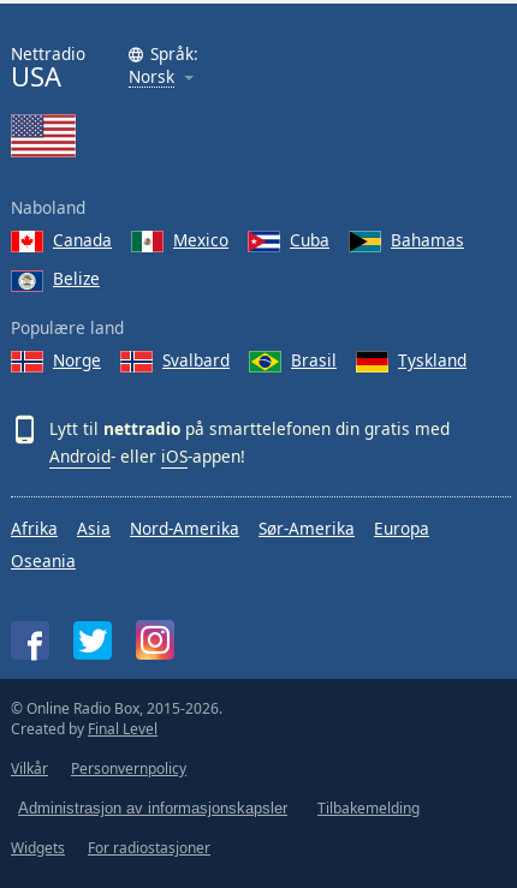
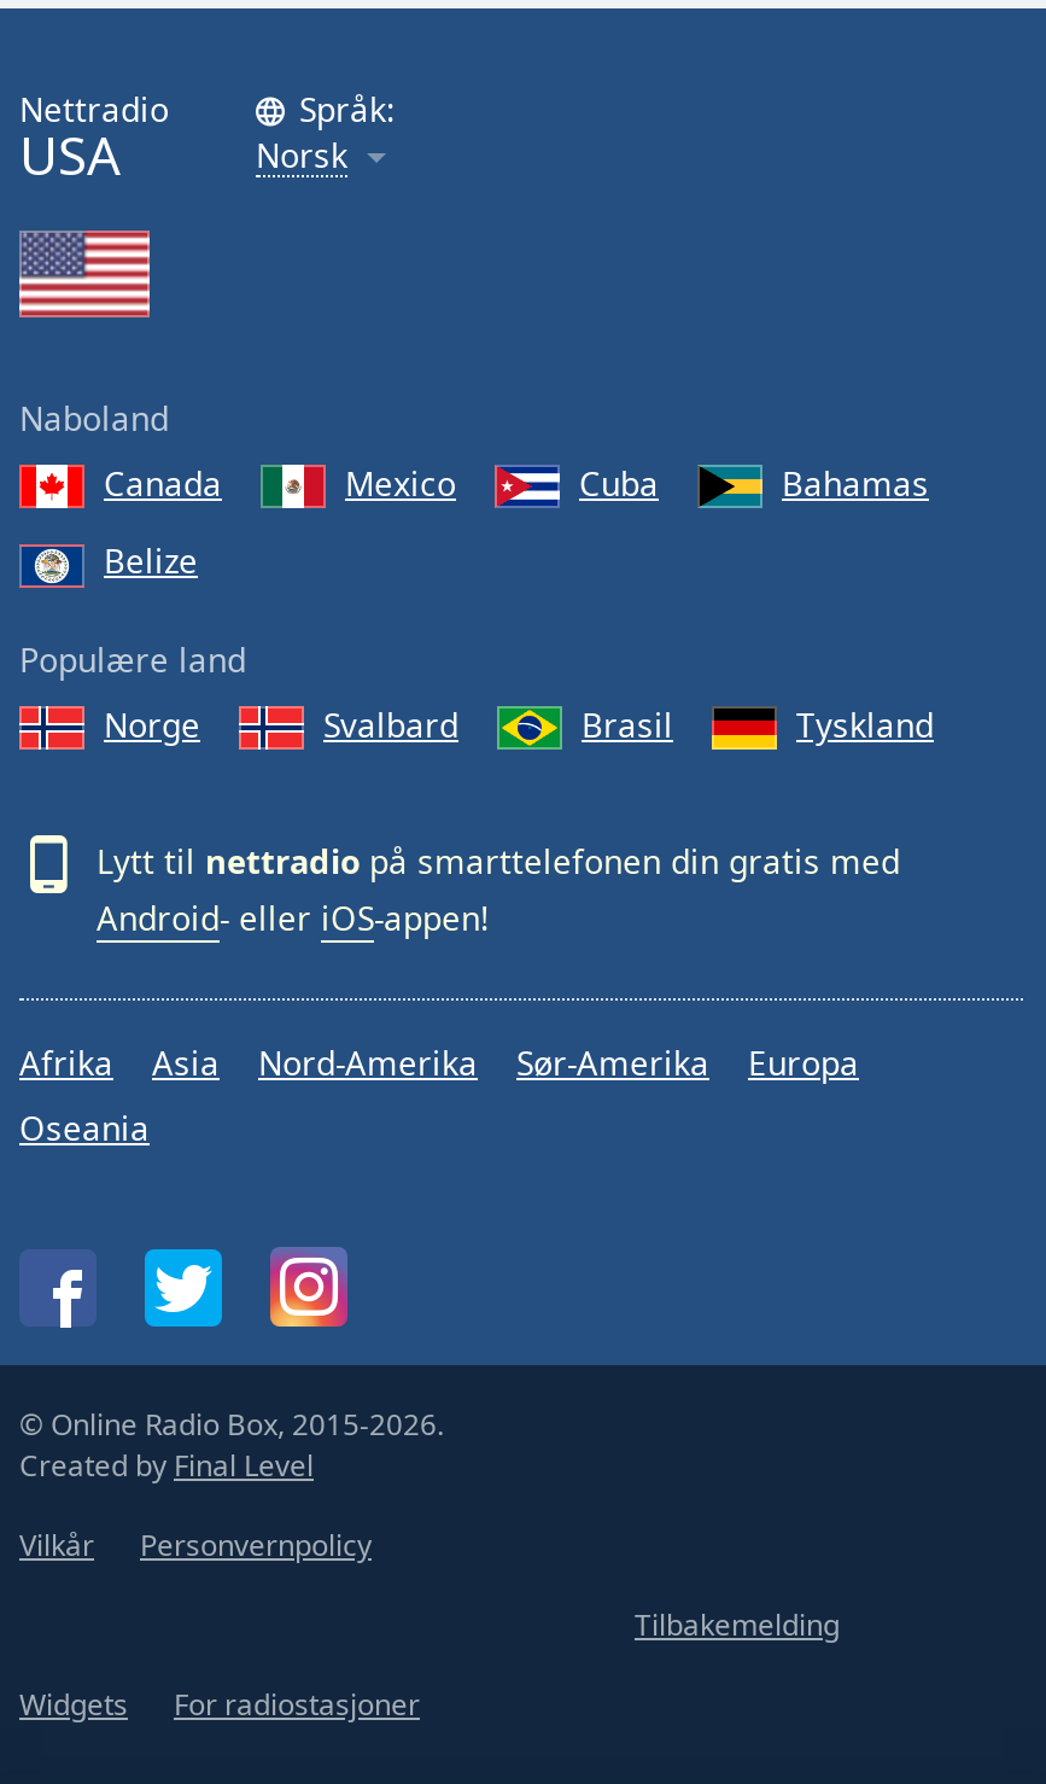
[18,799,287,817] Administrasjon av informasjonskapsler -> none

